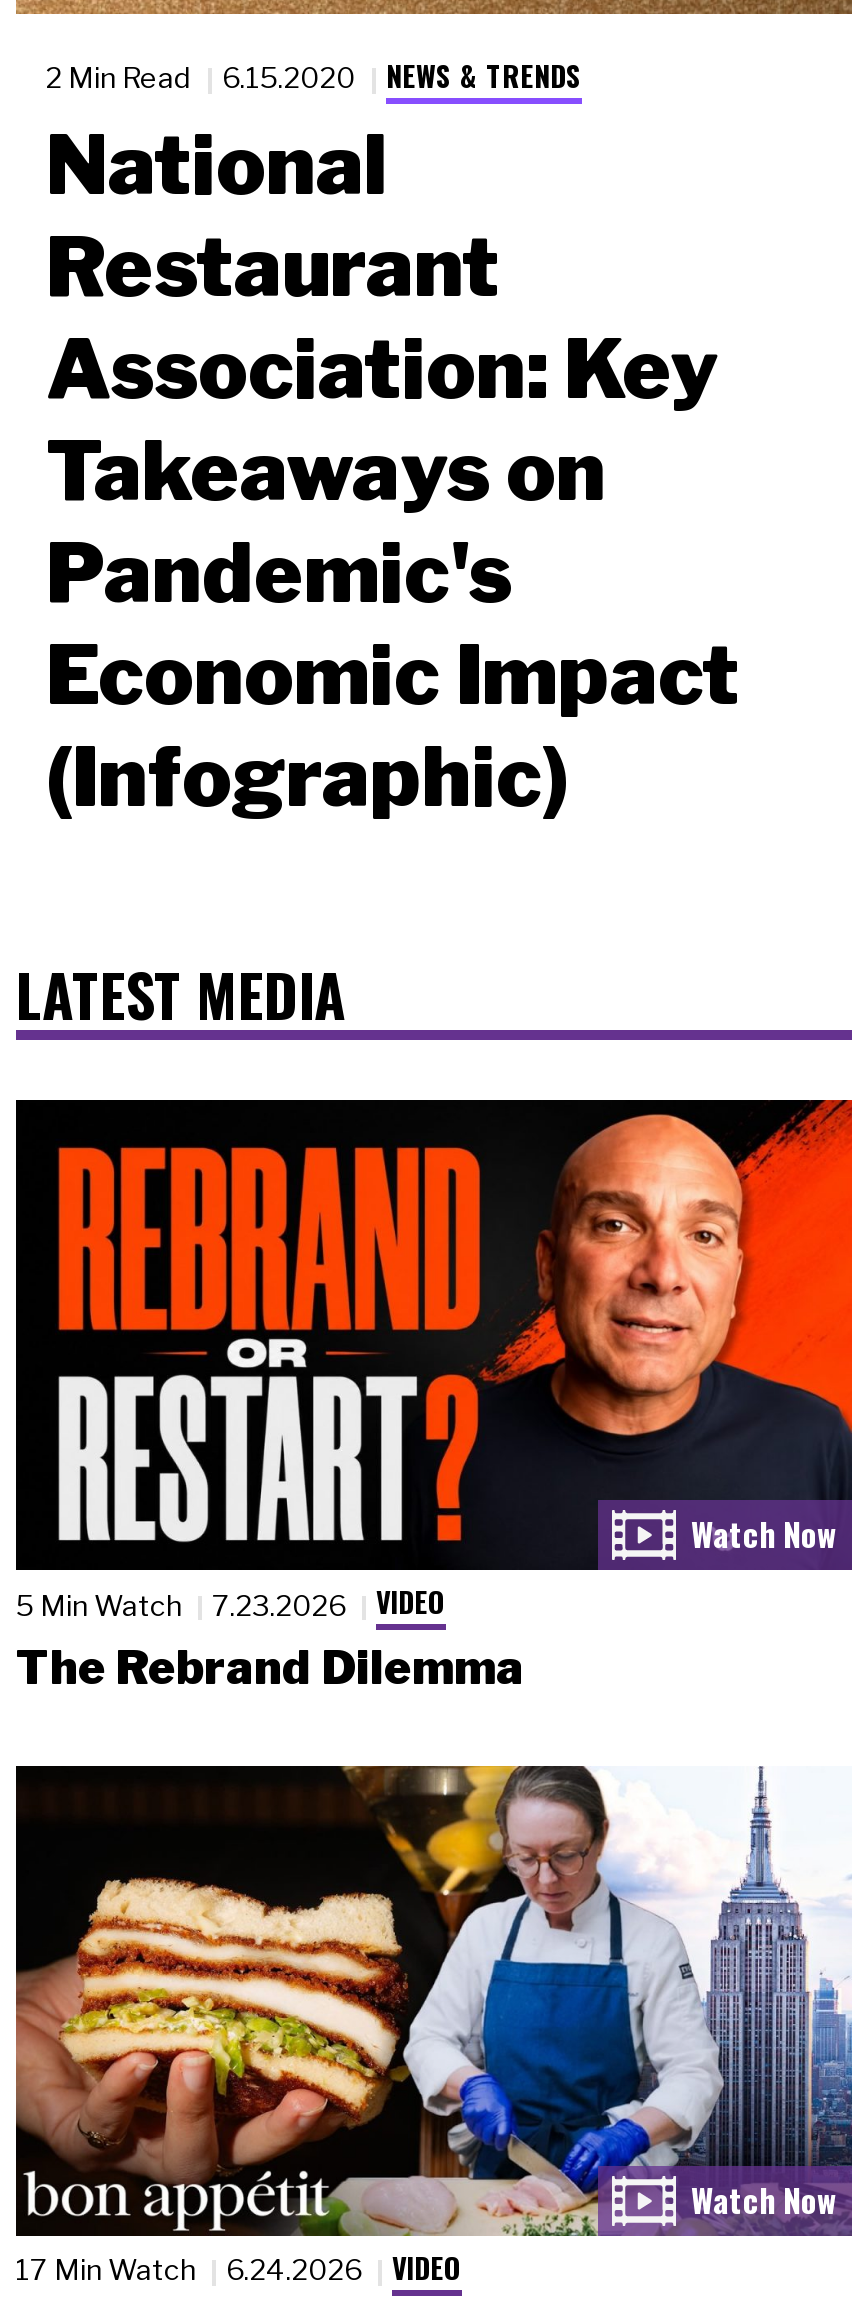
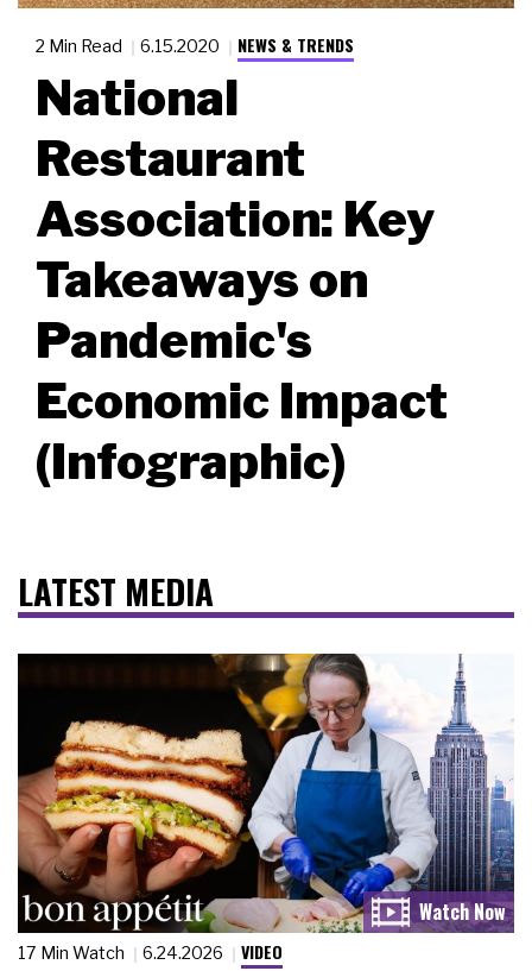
[14,1098,854,1696] [image] | 5 Min Watch | 7.23.2026 | VIDEO | The Rebrand Dilemma -> none

